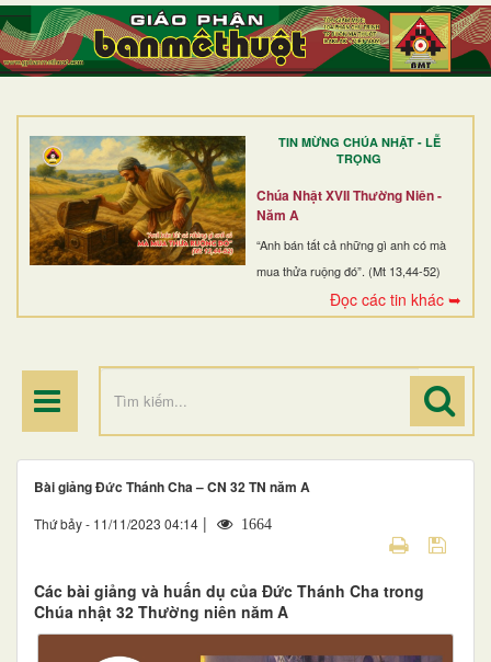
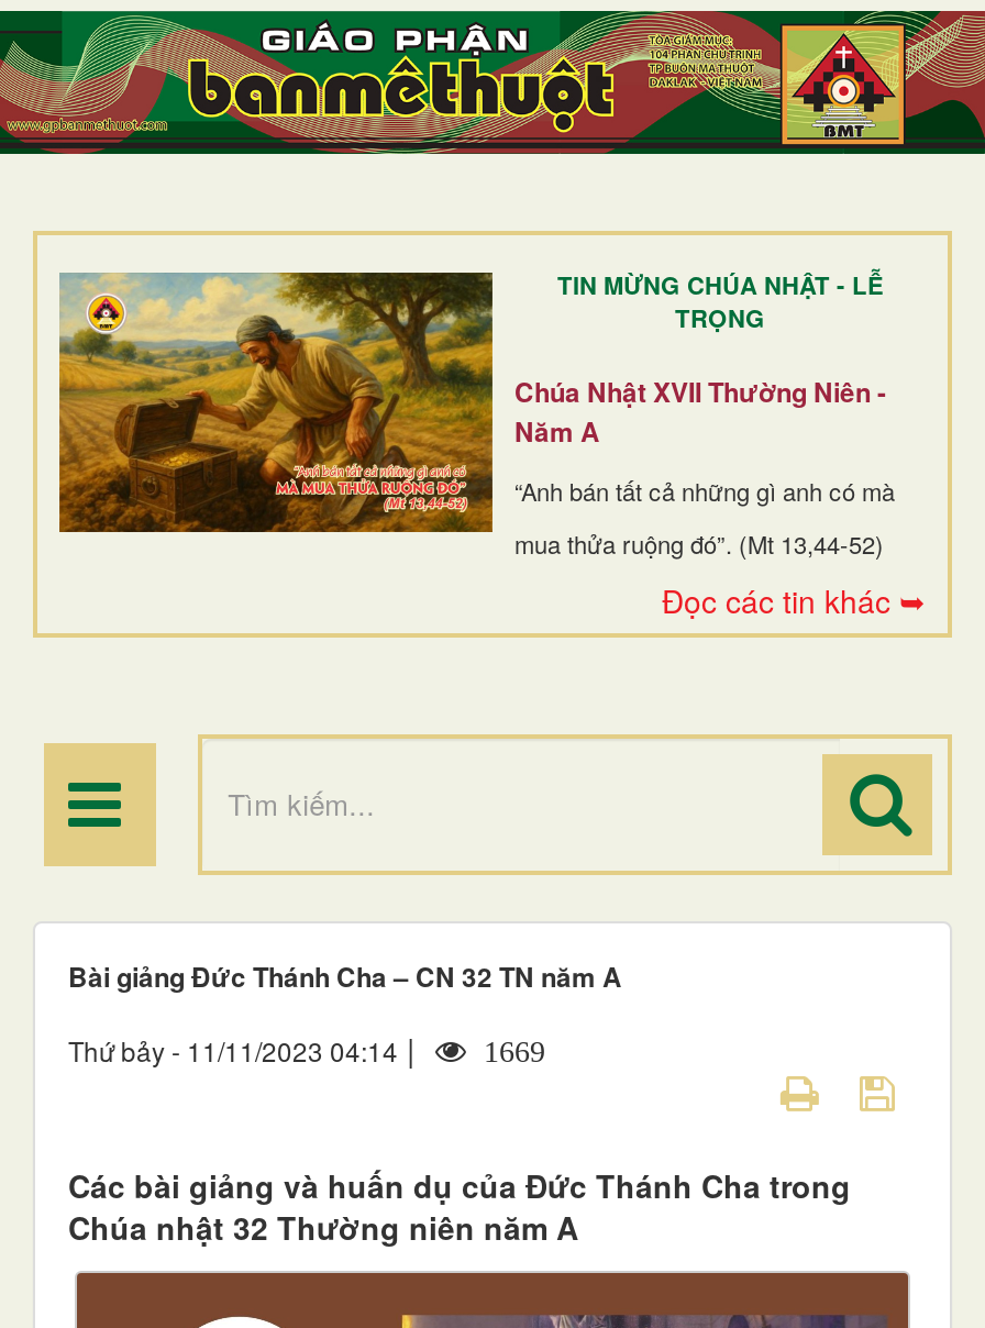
[232,516,272,531] 1664 -> [466,1034,545,1065] 1669

